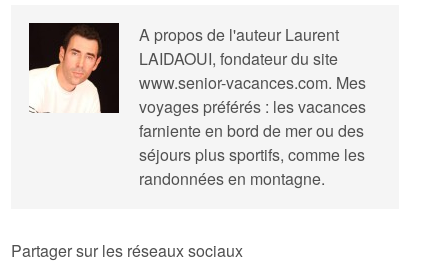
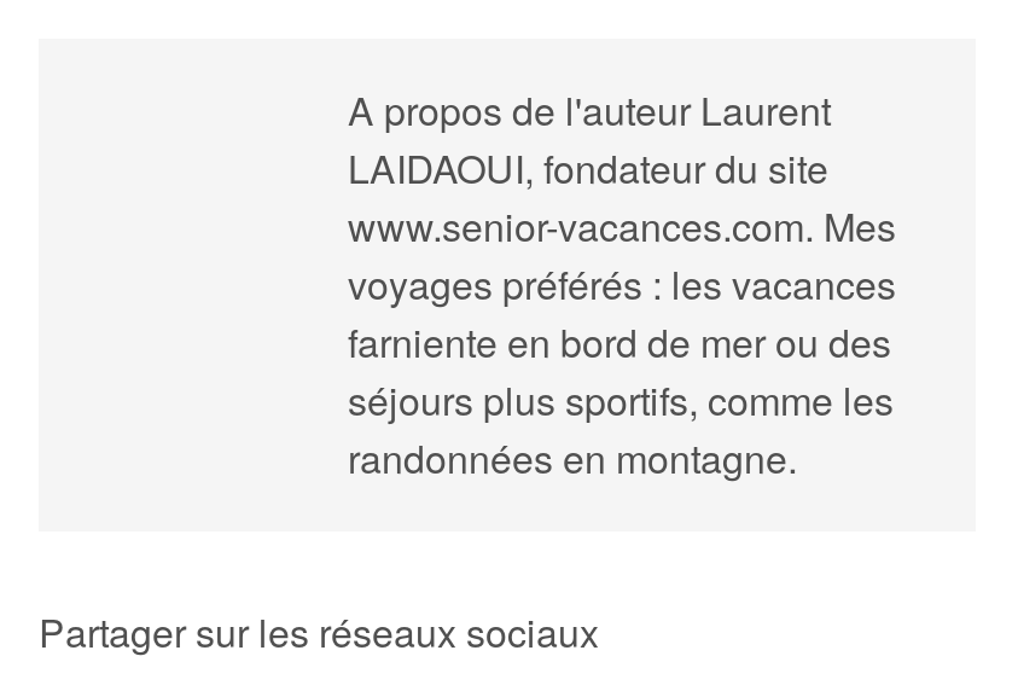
[28,22,120,114] [image] -> none

